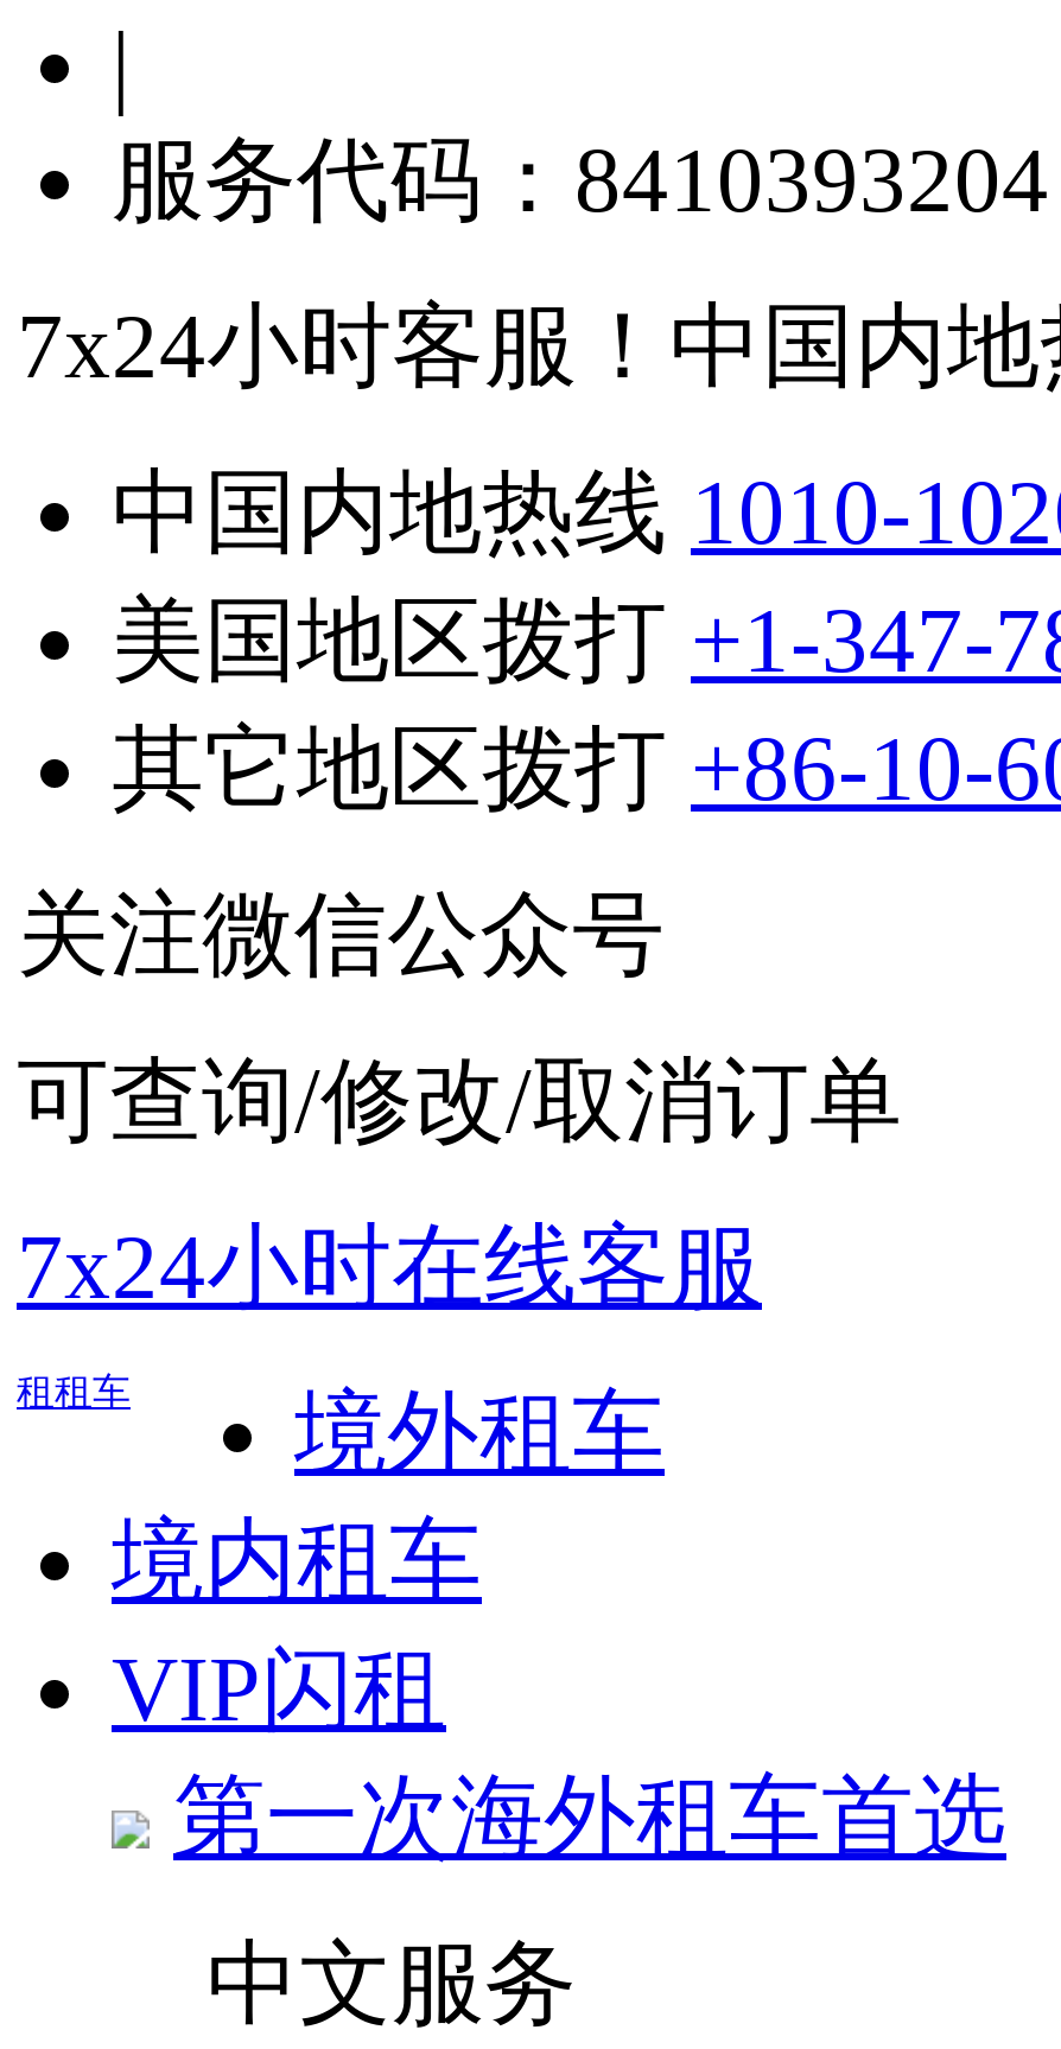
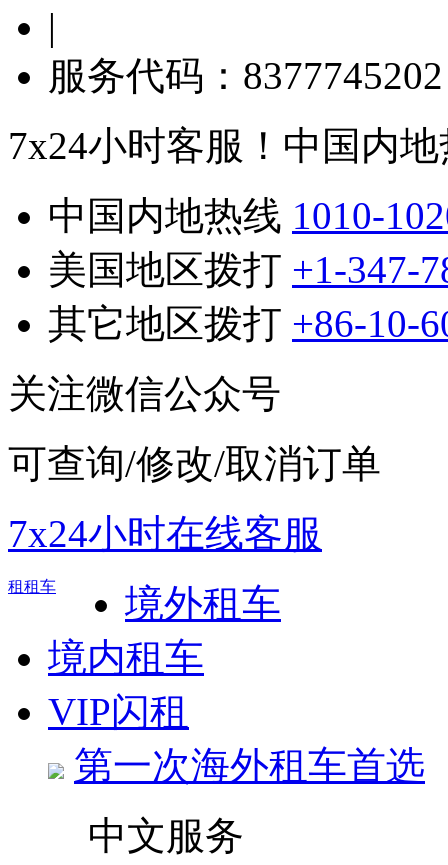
[112,128,1049,230] 服务代码：8410393204 -> [48,54,443,97] 服务代码：8377745202

